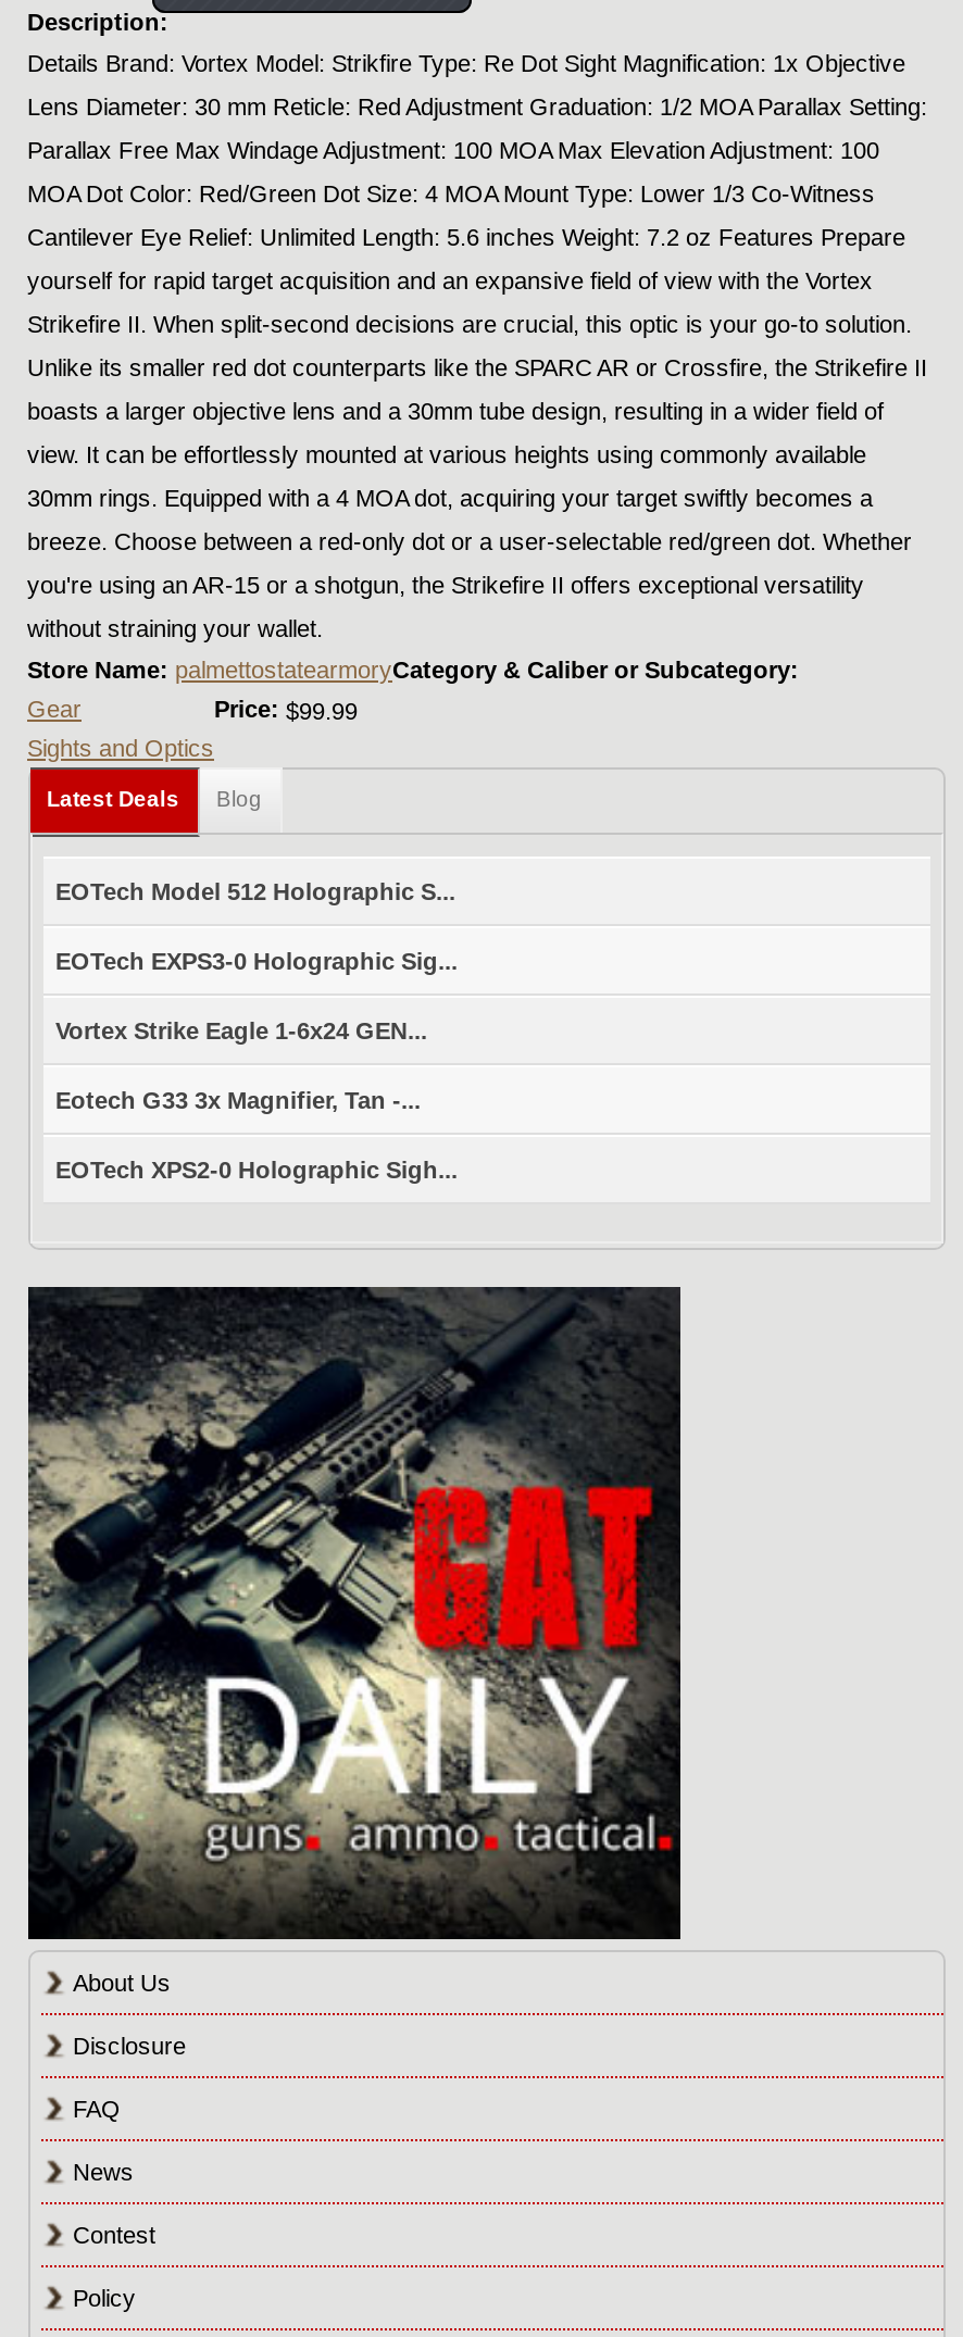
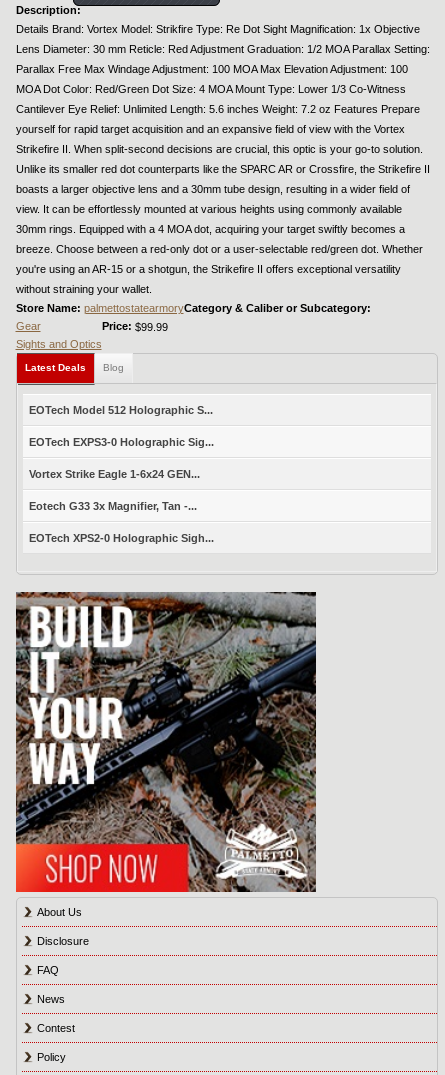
[26,1285,683,1941] [image] -> [15,591,317,893] [image]

